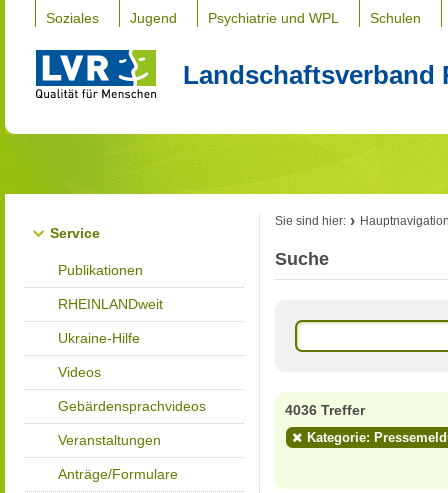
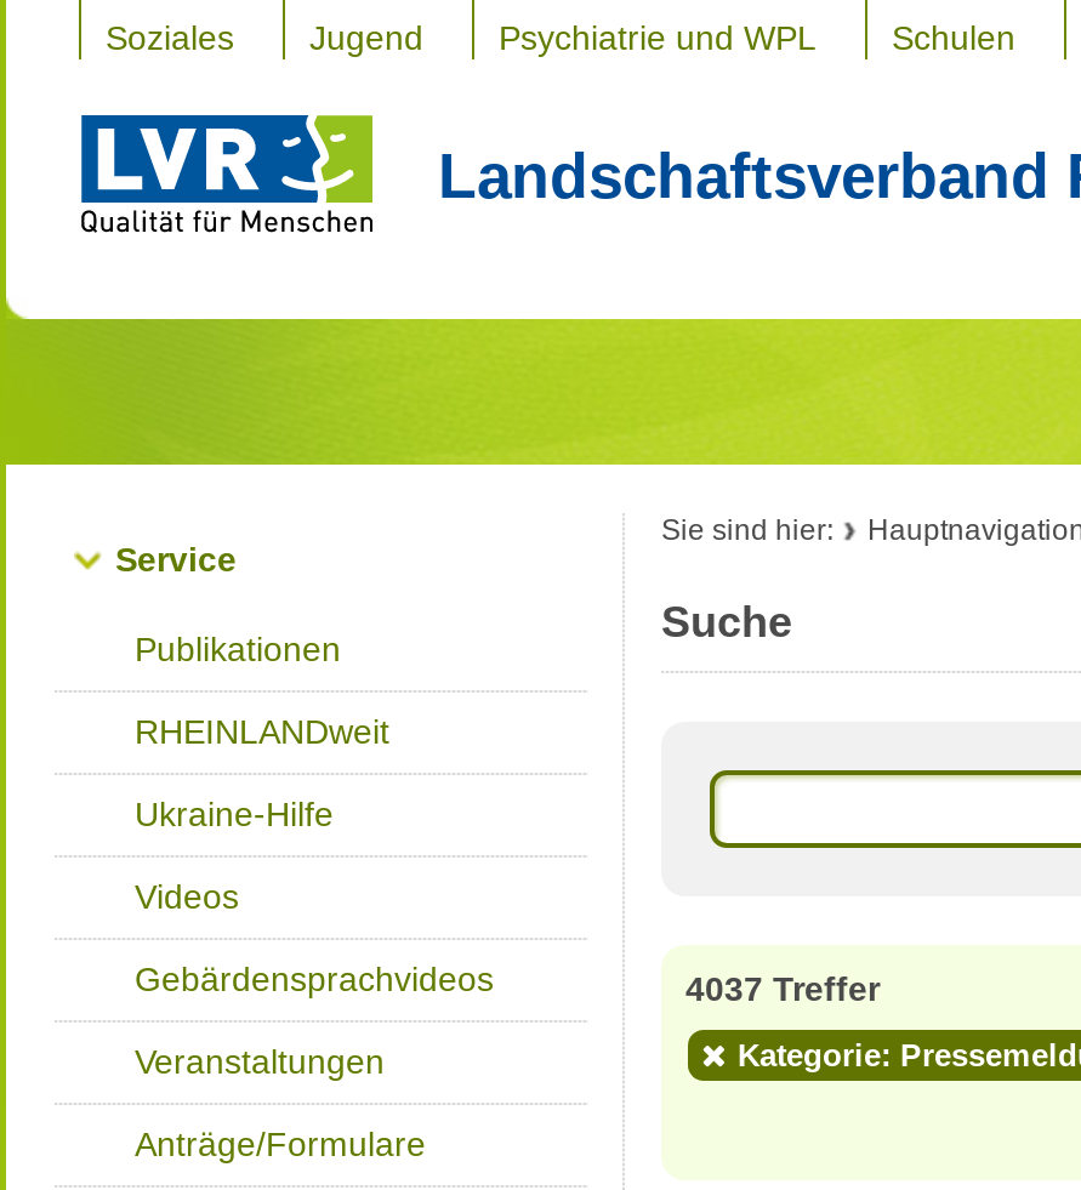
[285,402,365,418] 4036 Treffer -> [685,969,880,1008] 4037 Treffer

